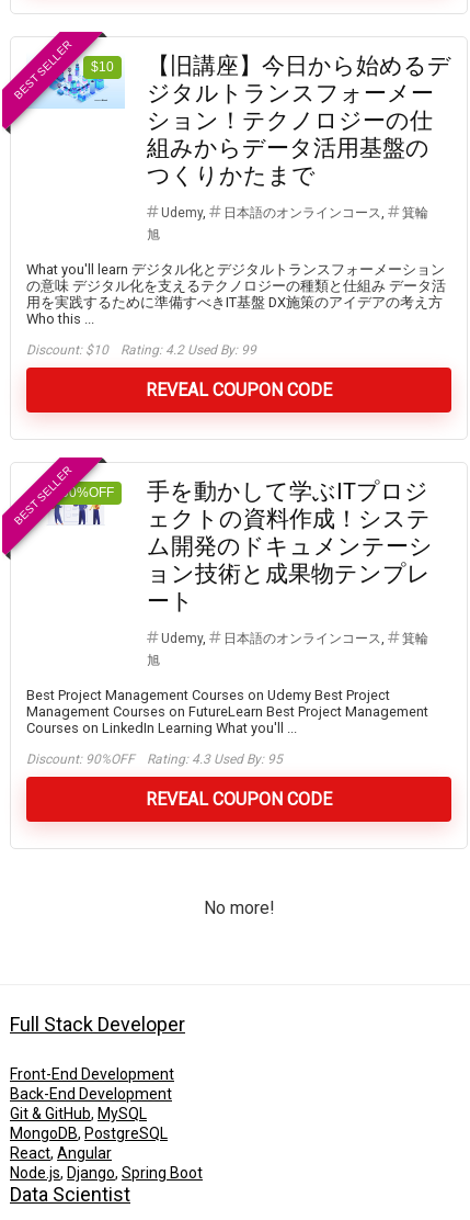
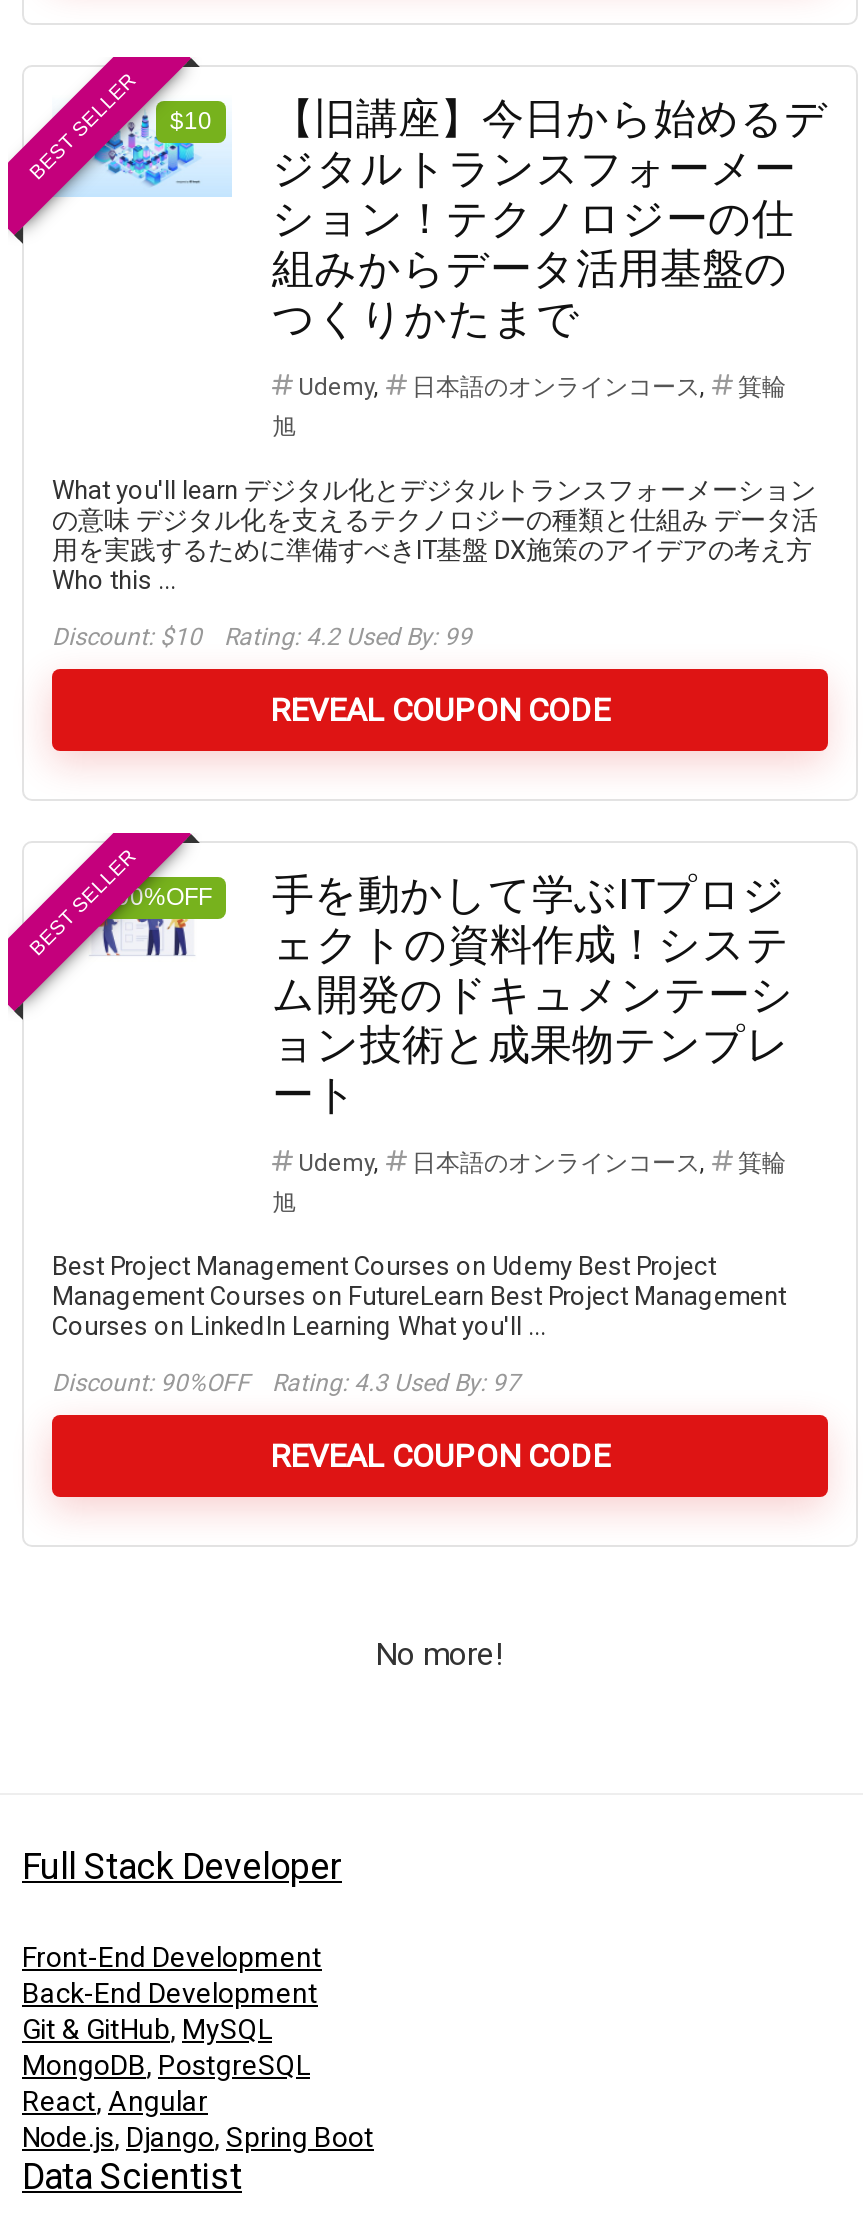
[26,752,283,767] Discount: 90%OFF Rating: 4.3 Used By: 95 -> [52,1369,520,1397] Discount: 90%OFF Rating: 4.3 Used By: 97

